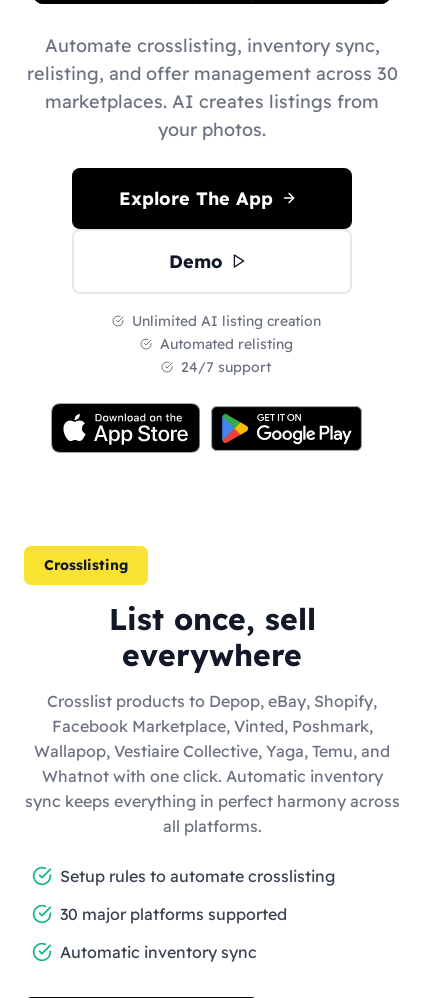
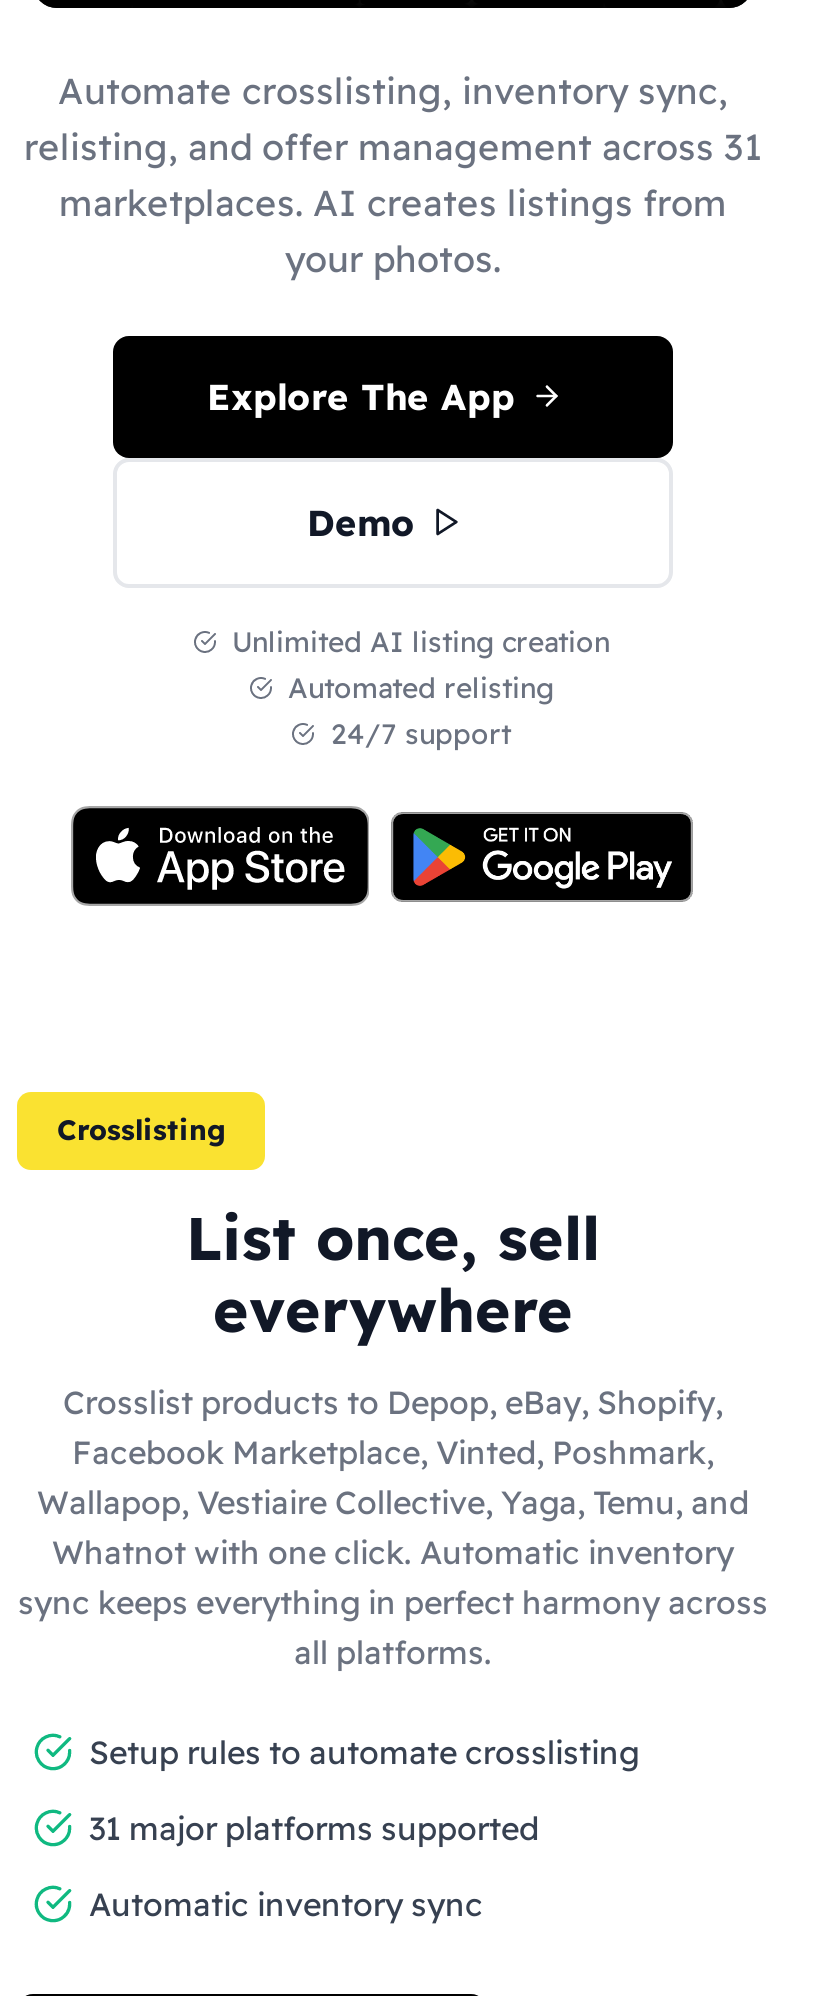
[26,61,397,84] relisting, and offer management across 30 -> [24,123,762,169] relisting, and offer management across 31
[60,903,287,923] 30 major platforms supported -> [89,1807,539,1847] 31 major platforms supported

